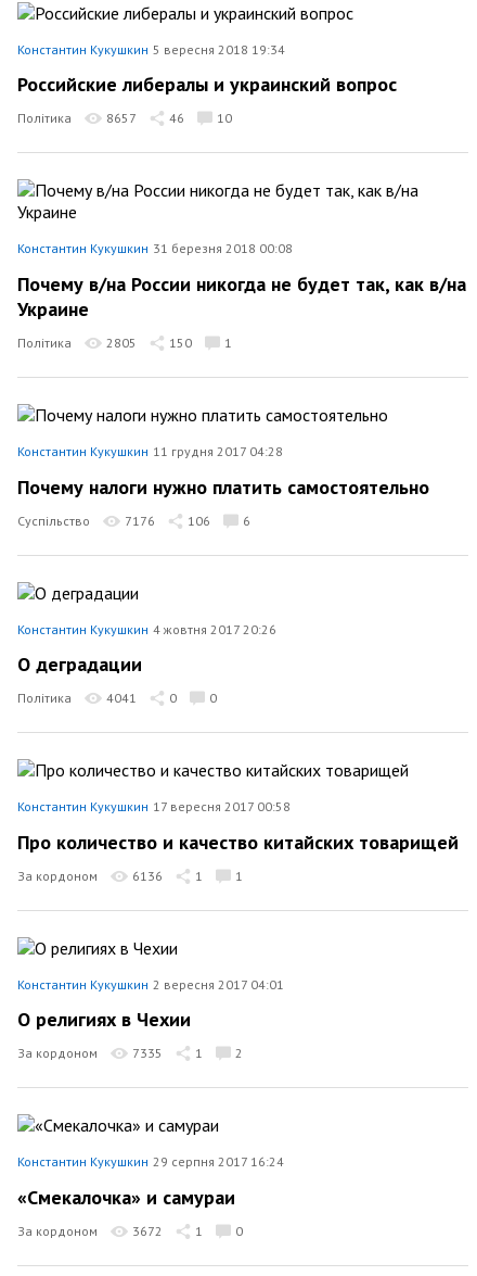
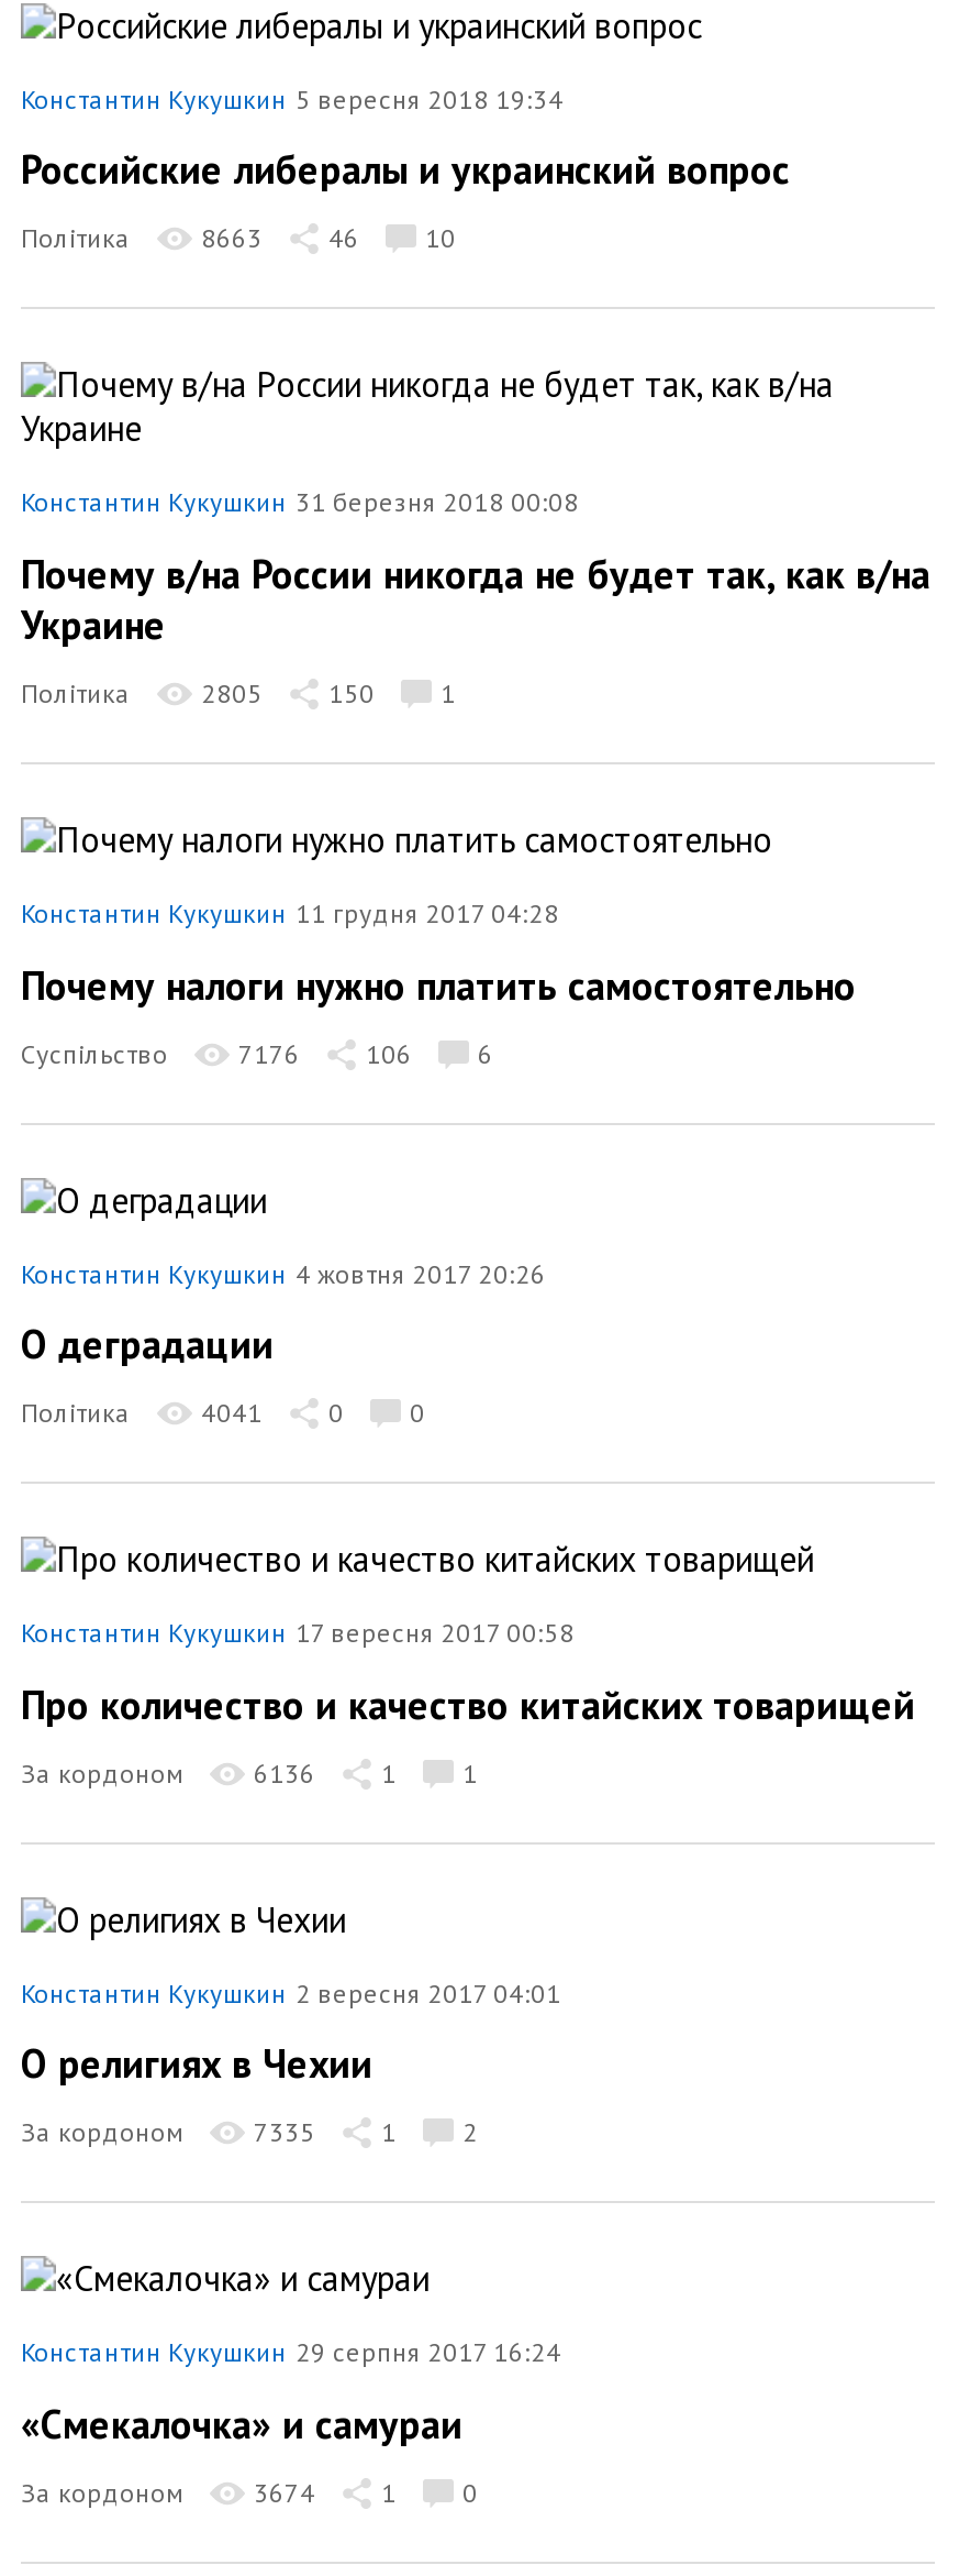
[106,110,232,126] 8657 46 10 -> [201,221,456,254] 8663 46 10
[132,1222,243,1239] 3672 1 0 -> [254,2475,478,2508] 3674 1 0

